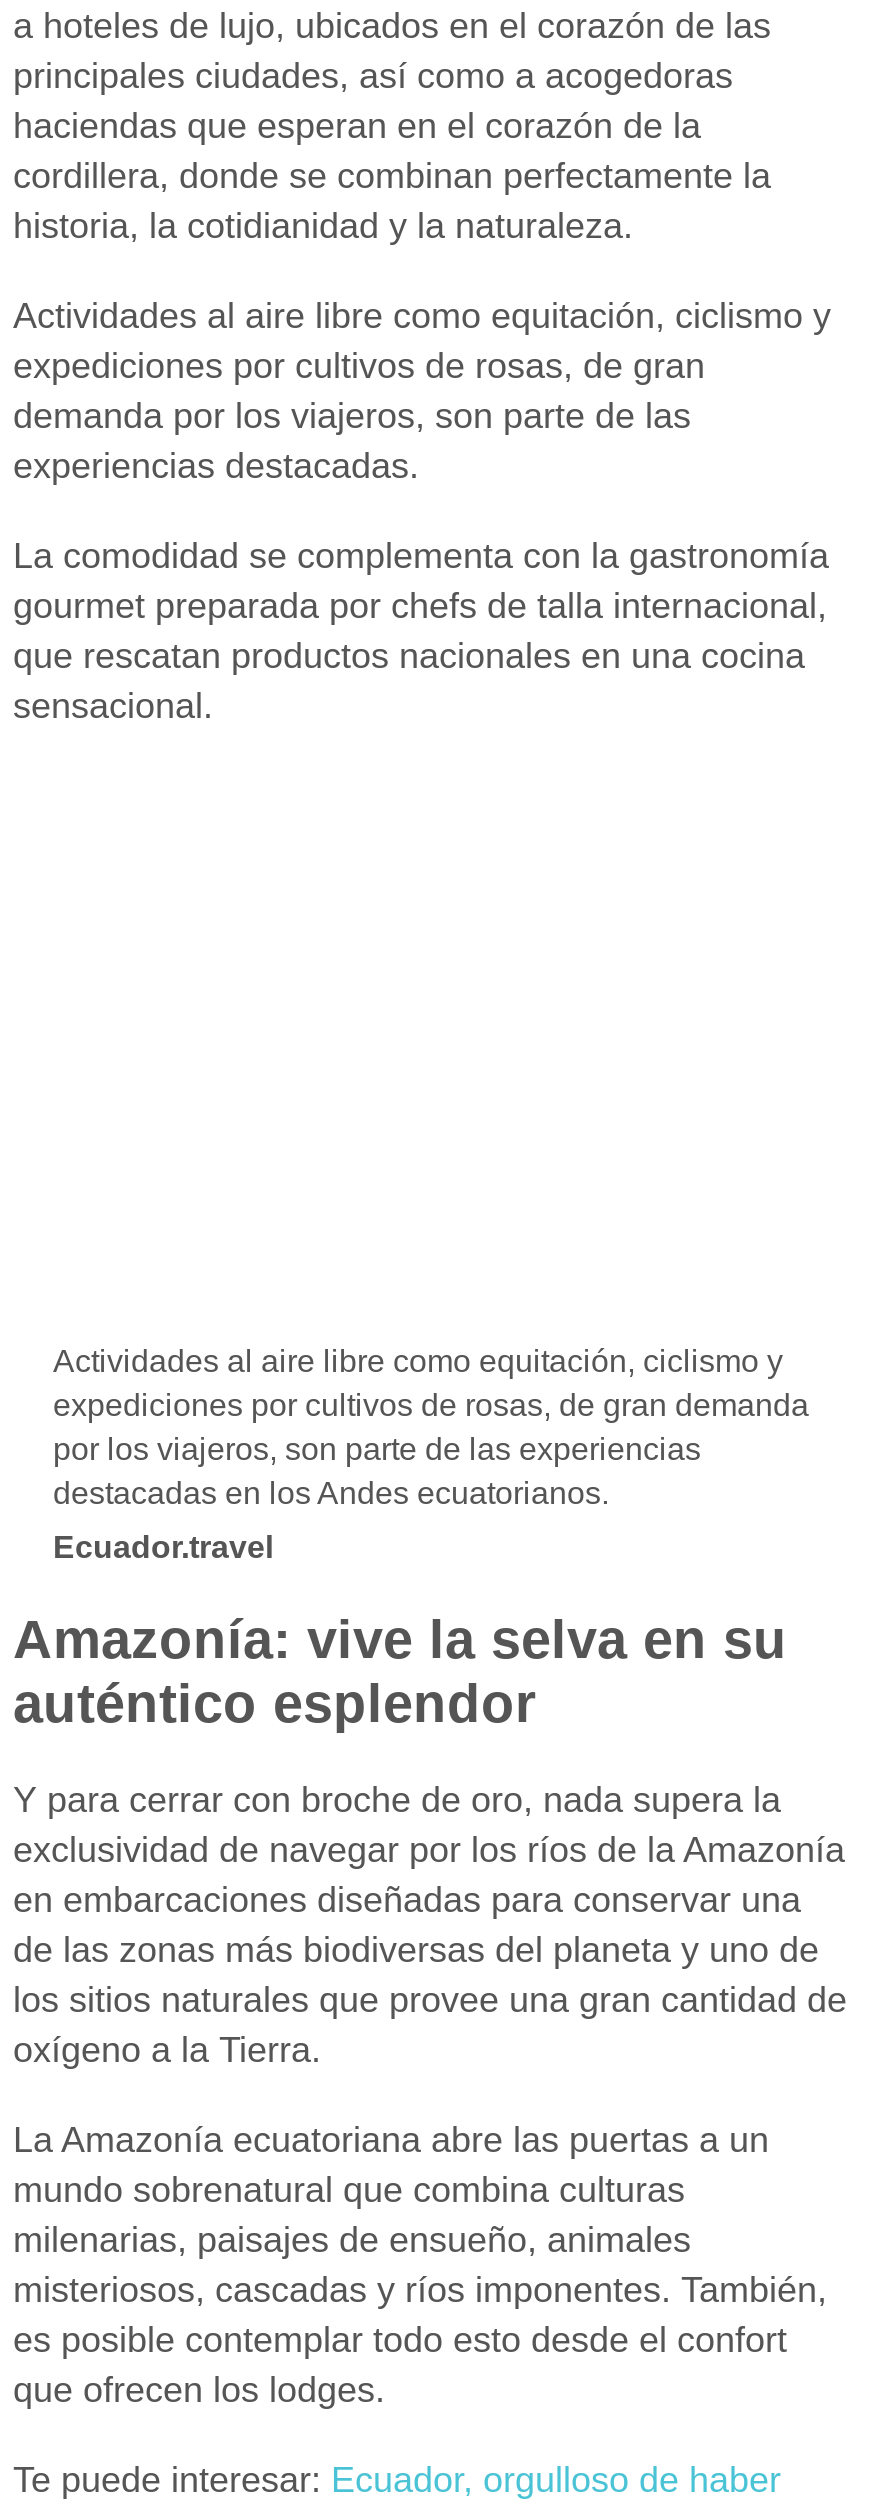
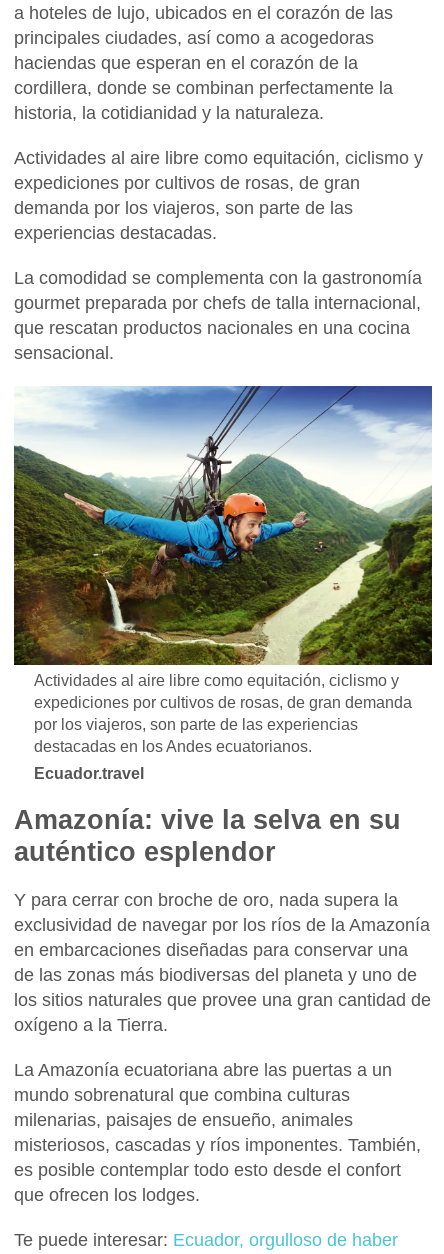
none -> [13,385,433,666] [image]

